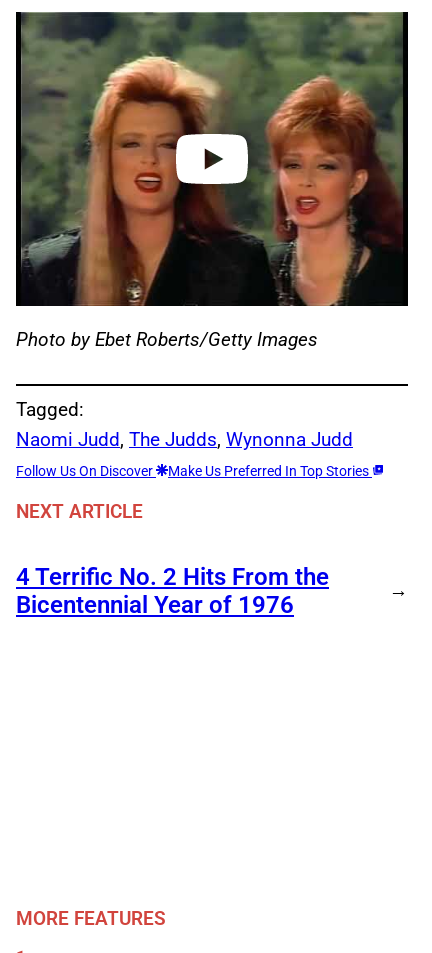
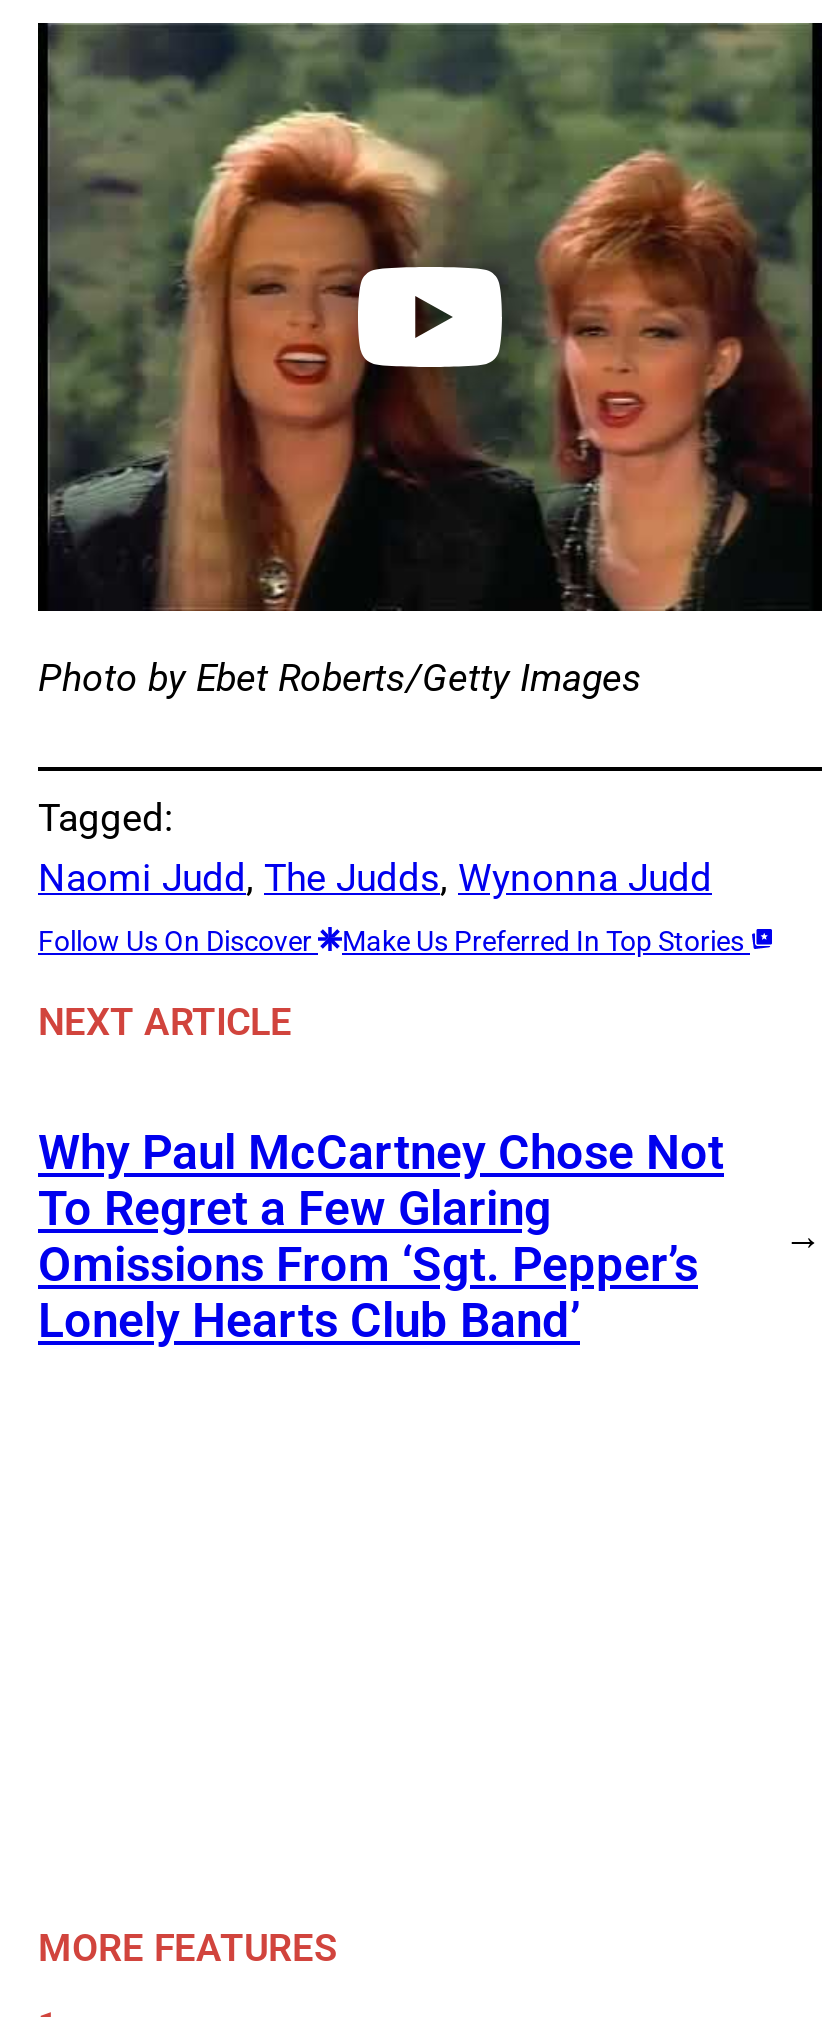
[16,563,329,619] 4 Terrific No. 2 Hits From the | Bicentennial Year of 1976 -> [38,1124,724,1348] Why Paul McCartney Chose Not | To Regret a Few Glaring | Omissions From ‘Sgt. Pepper’s | Lonely Hearts Club Band’

